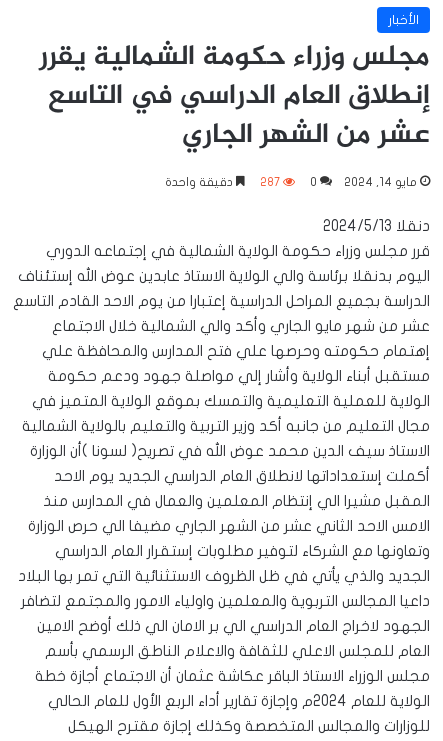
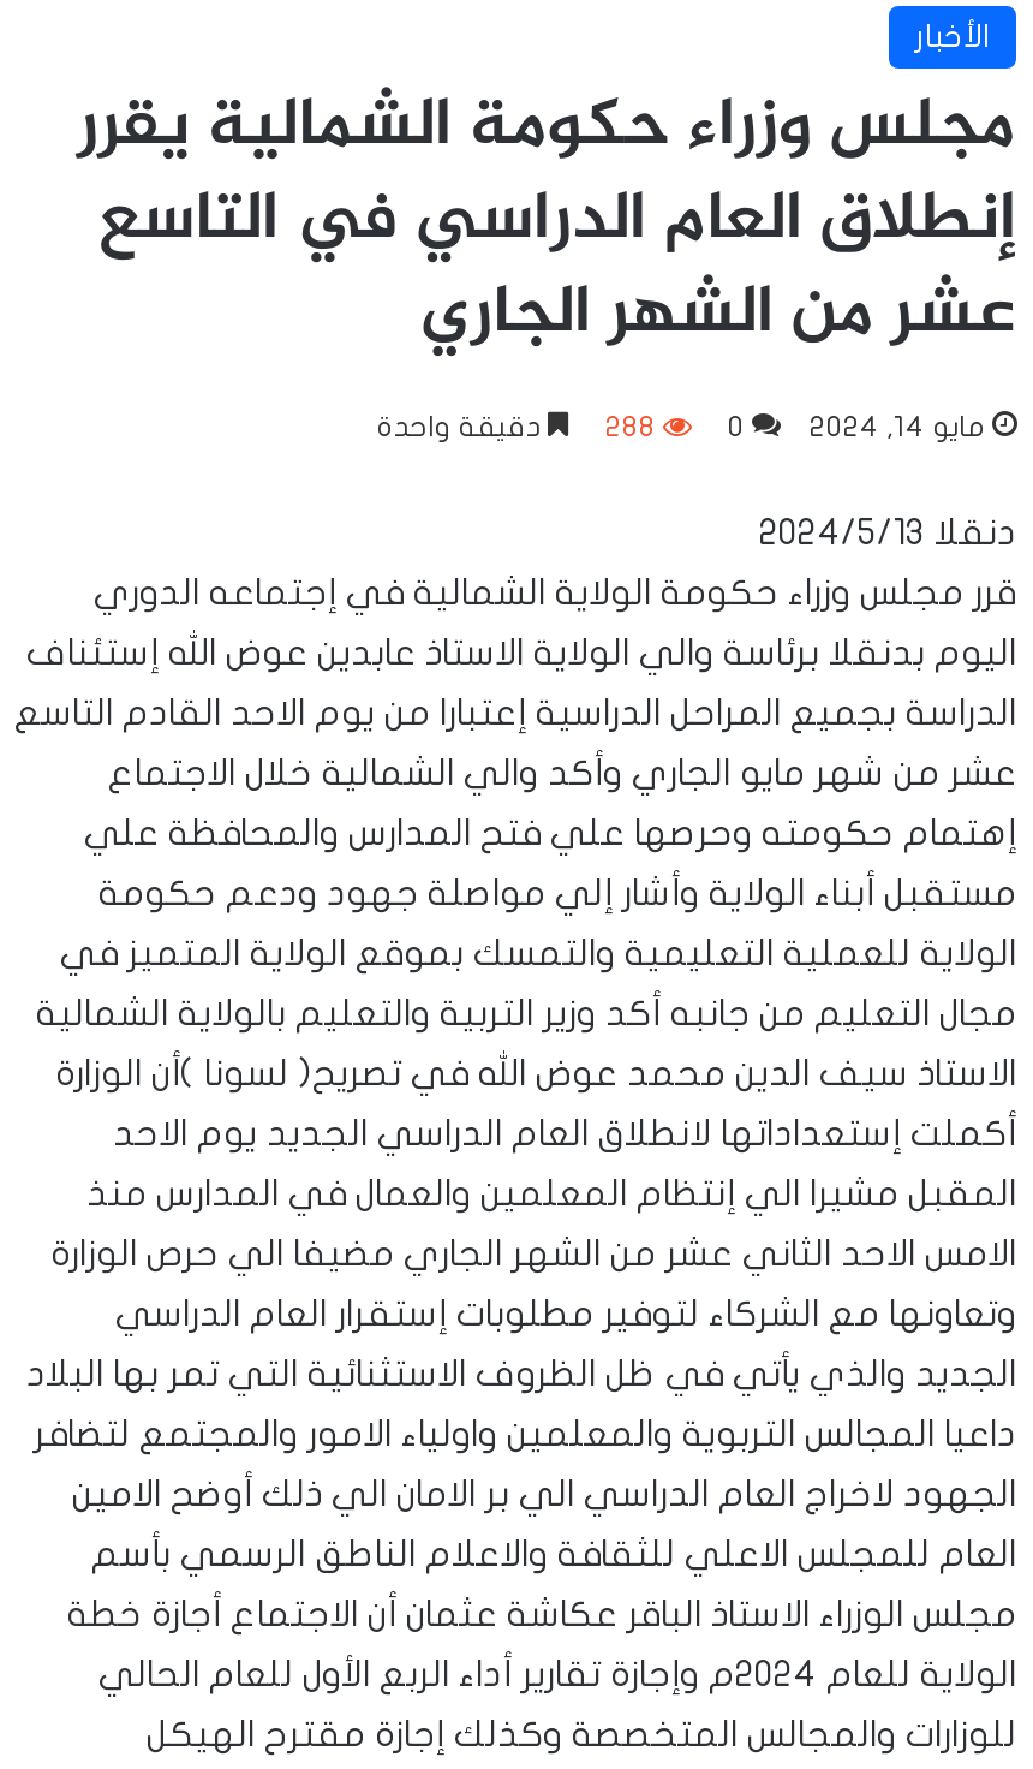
[165,176,280,188] 287 دقيقة واحدة -> [377,412,656,441] 288 دقيقة واحدة

